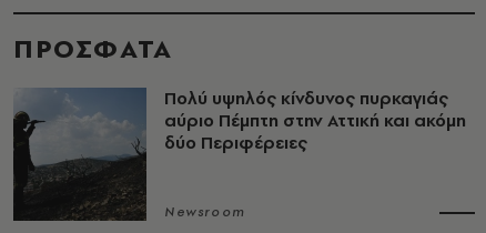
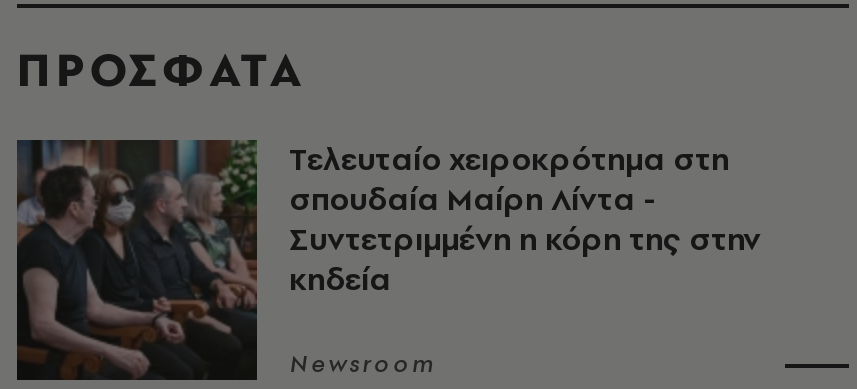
[12,87,466,222] [image] | Πολύ υψηλός κίνδυνος πυρκαγιάς | αύριο Πέμπτη στην Αττική και ακόμη | δύο Περιφέρειες -> [15,138,761,380] [image] | Τελευταίο χειροκρότημα στη | σπουδαία Μαίρη Λίντα - | Συντετριμμένη η κόρη της στην | κηδεία

